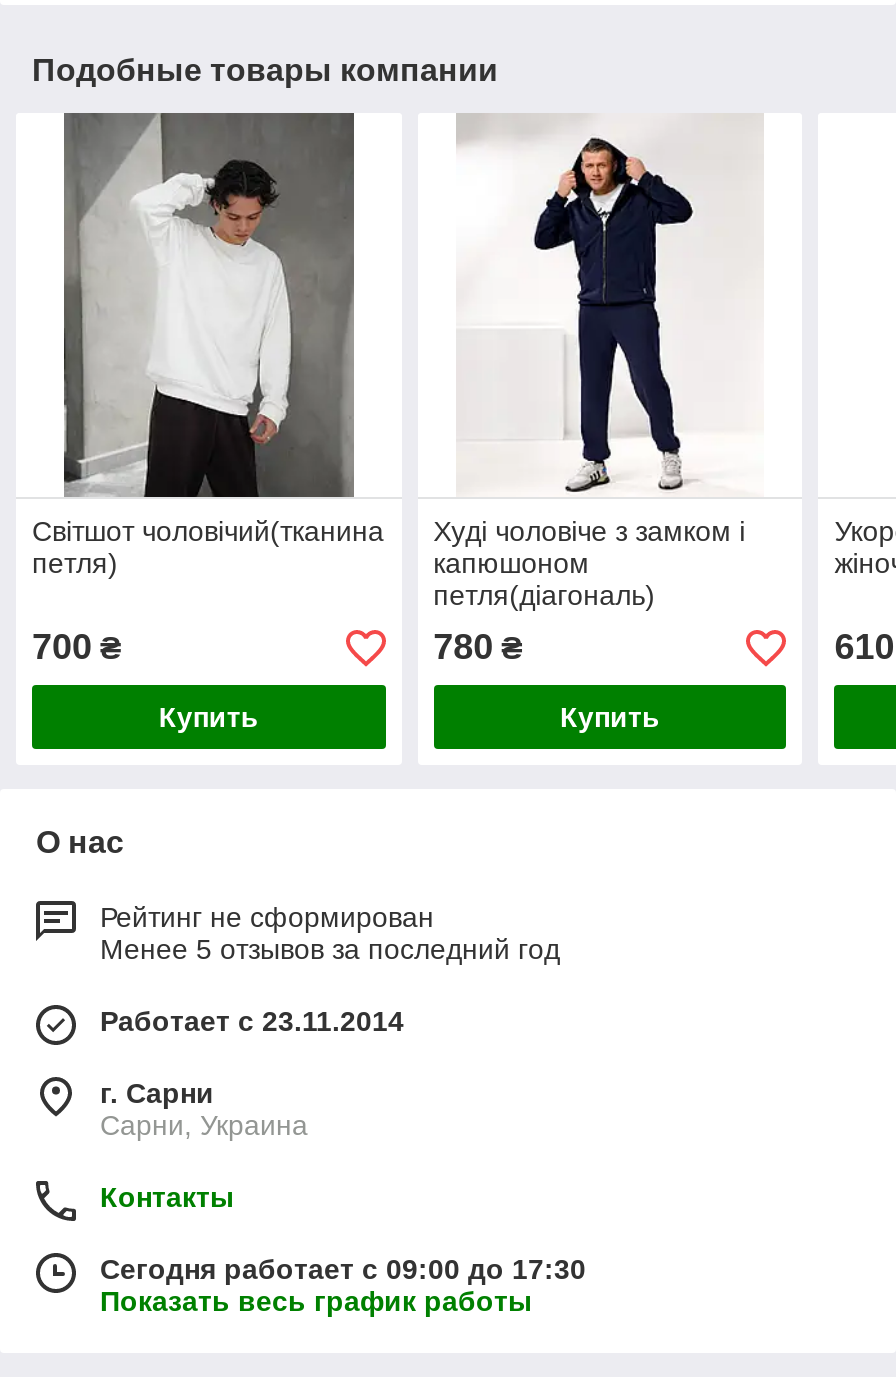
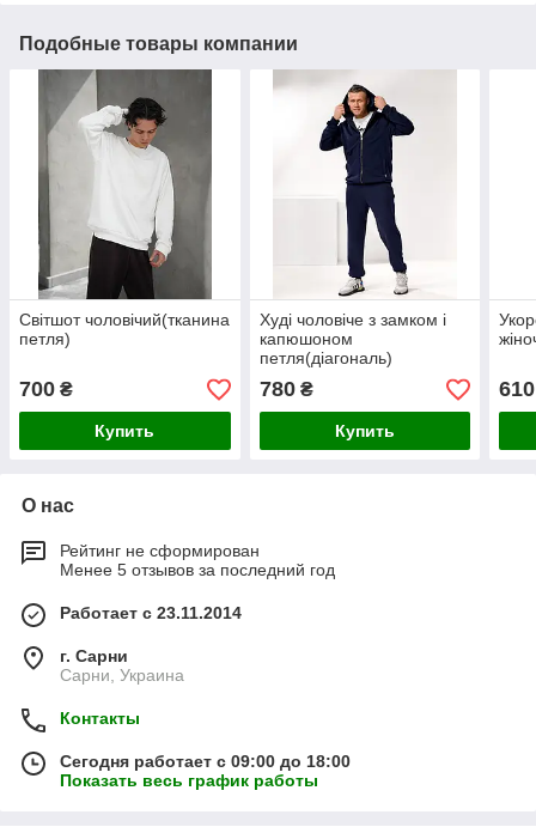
[100,1254,586,1286] Сегодня работает с 09:00 до 17:30 -> [60,752,351,771] Сегодня работает с 09:00 до 18:00

